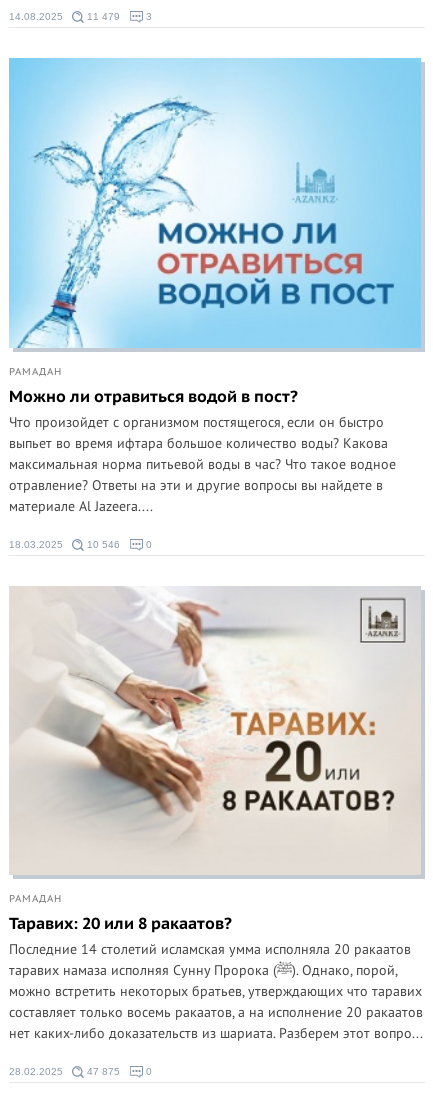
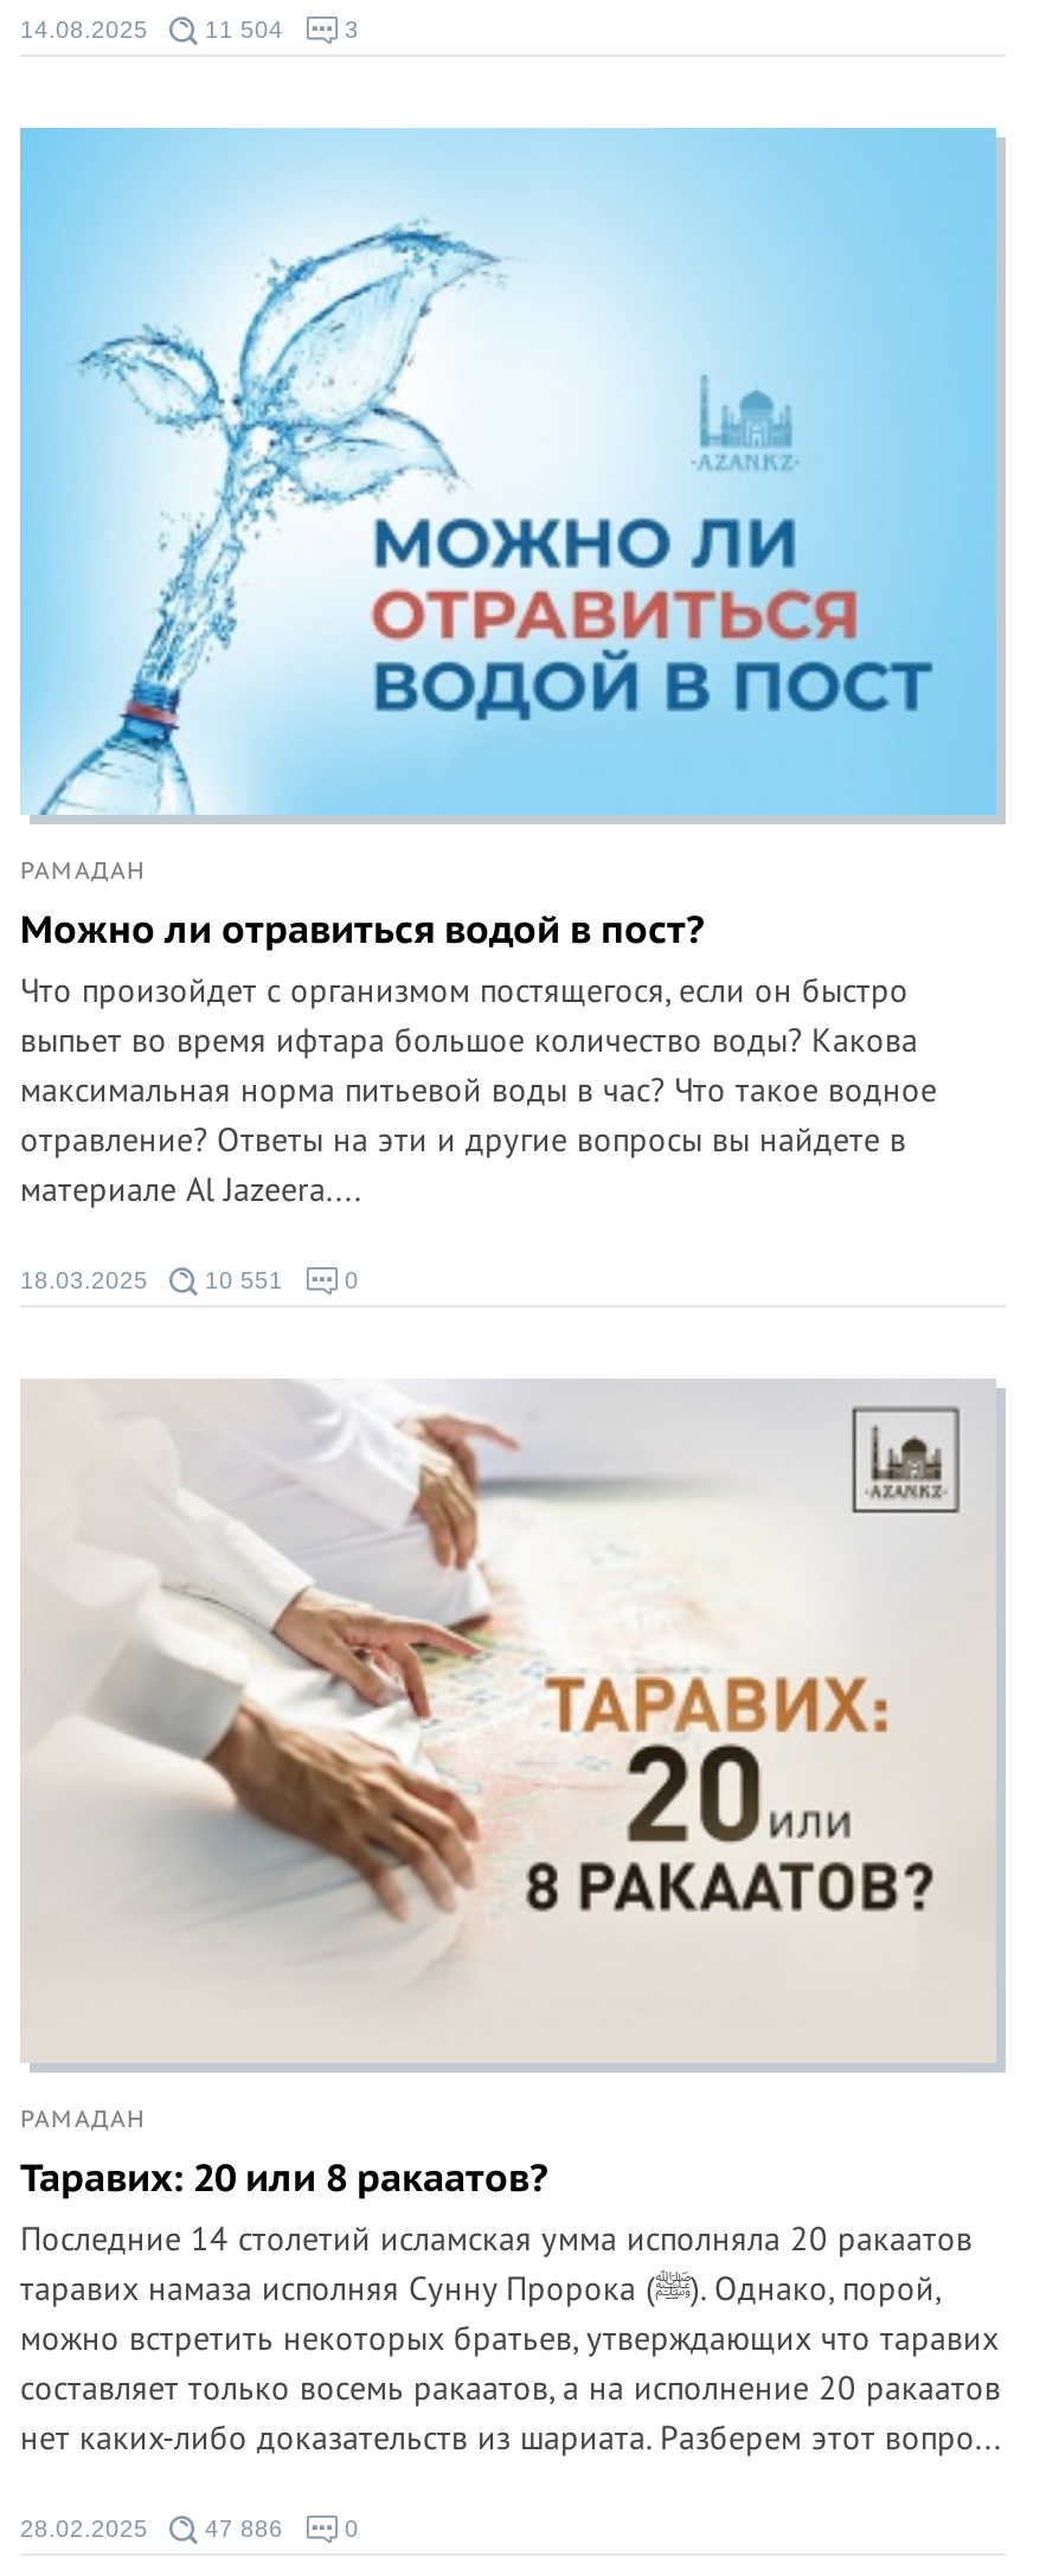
[9,11,120,22] 14.08.2025 11 479 -> [20,16,283,42] 14.08.2025 11 504
[9,539,120,550] 18.03.2025 10 546 -> [20,1266,283,1292] 18.03.2025 10 551
[9,1066,120,1077] 28.02.2025 47 875 -> [20,2516,283,2542] 28.02.2025 47 886

